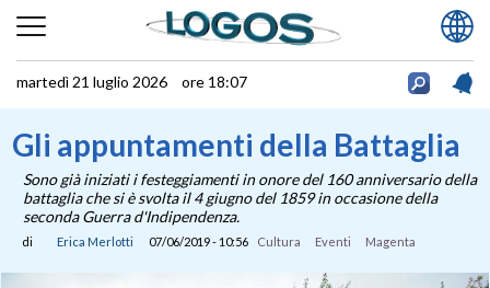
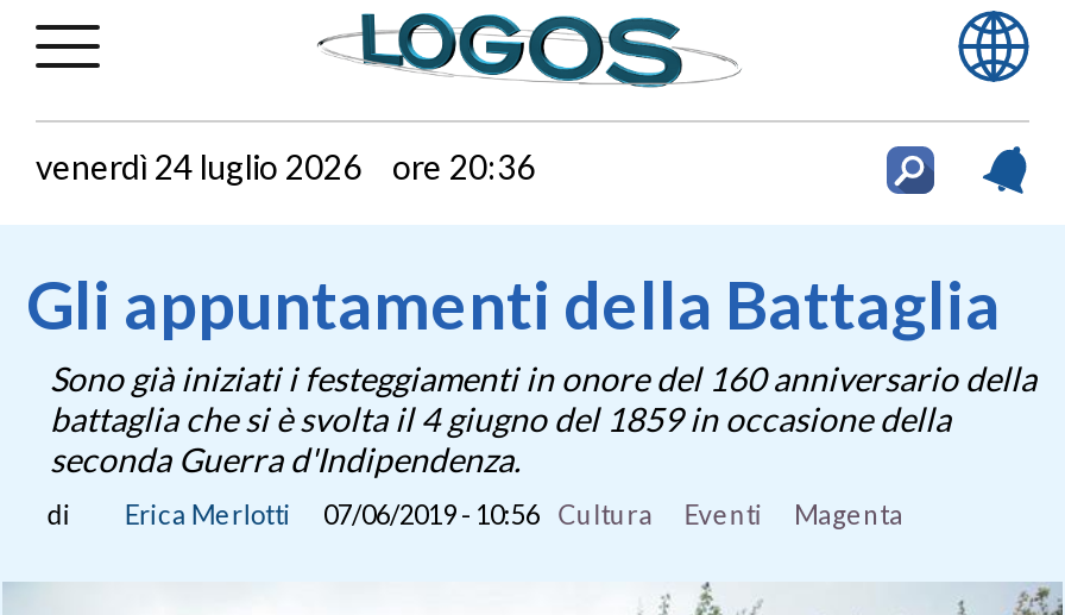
[16,72,247,90] martedì 21 luglio 2026 ore 18:07 -> [36,145,535,186] venerdì 24 luglio 2026 ore 20:36

